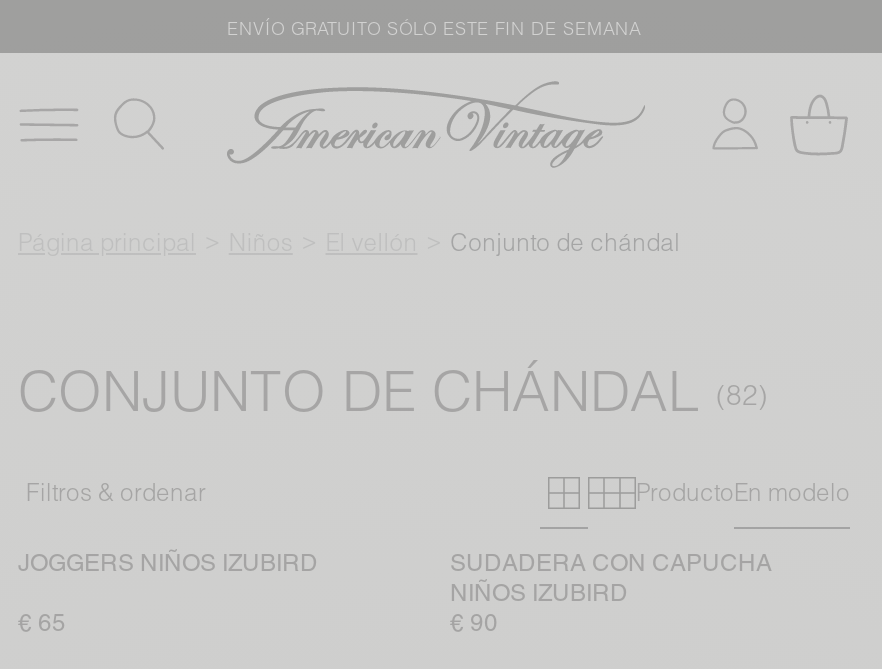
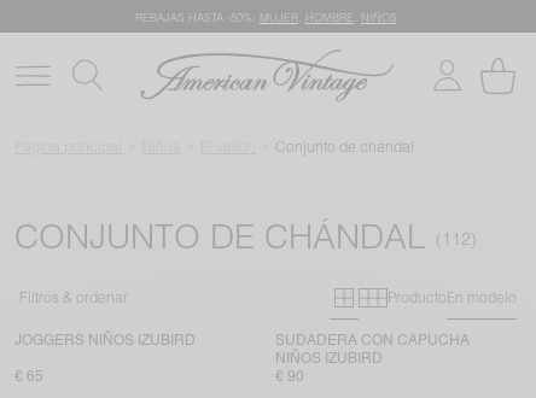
[227,16,641,38] ENVÍO GRATUITO SÓLO ESTE FIN DE SEMANA -> [135,10,397,24] REBAJAS HASTA -50%: MUJER, HOMBRE, NIÑOS

